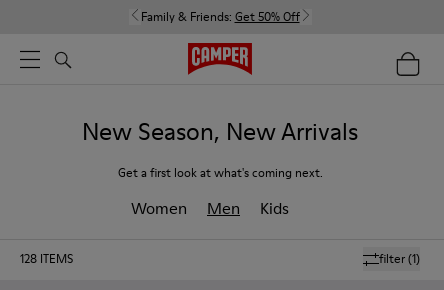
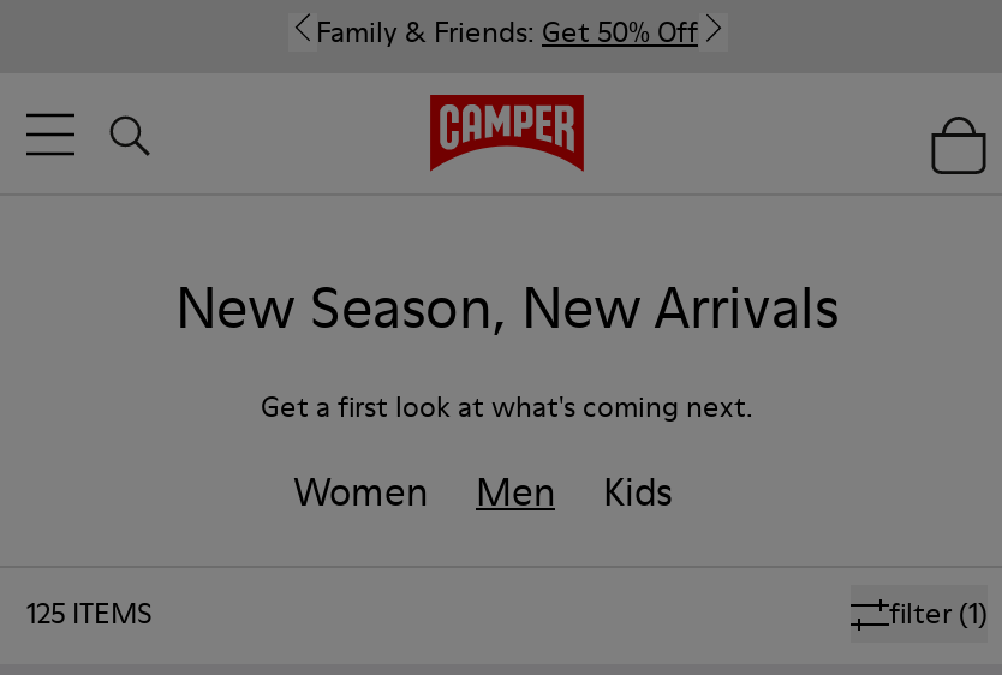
[20,250,73,267] 128 ITEMS -> [26,592,151,633] 125 ITEMS

